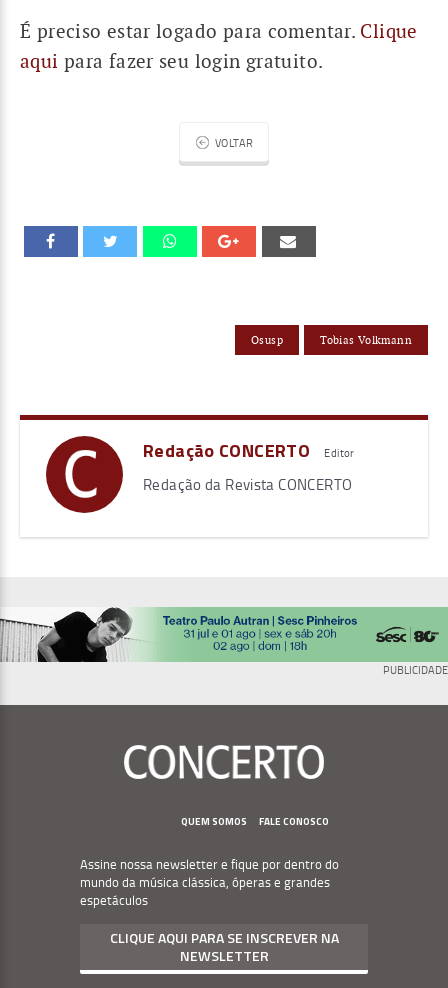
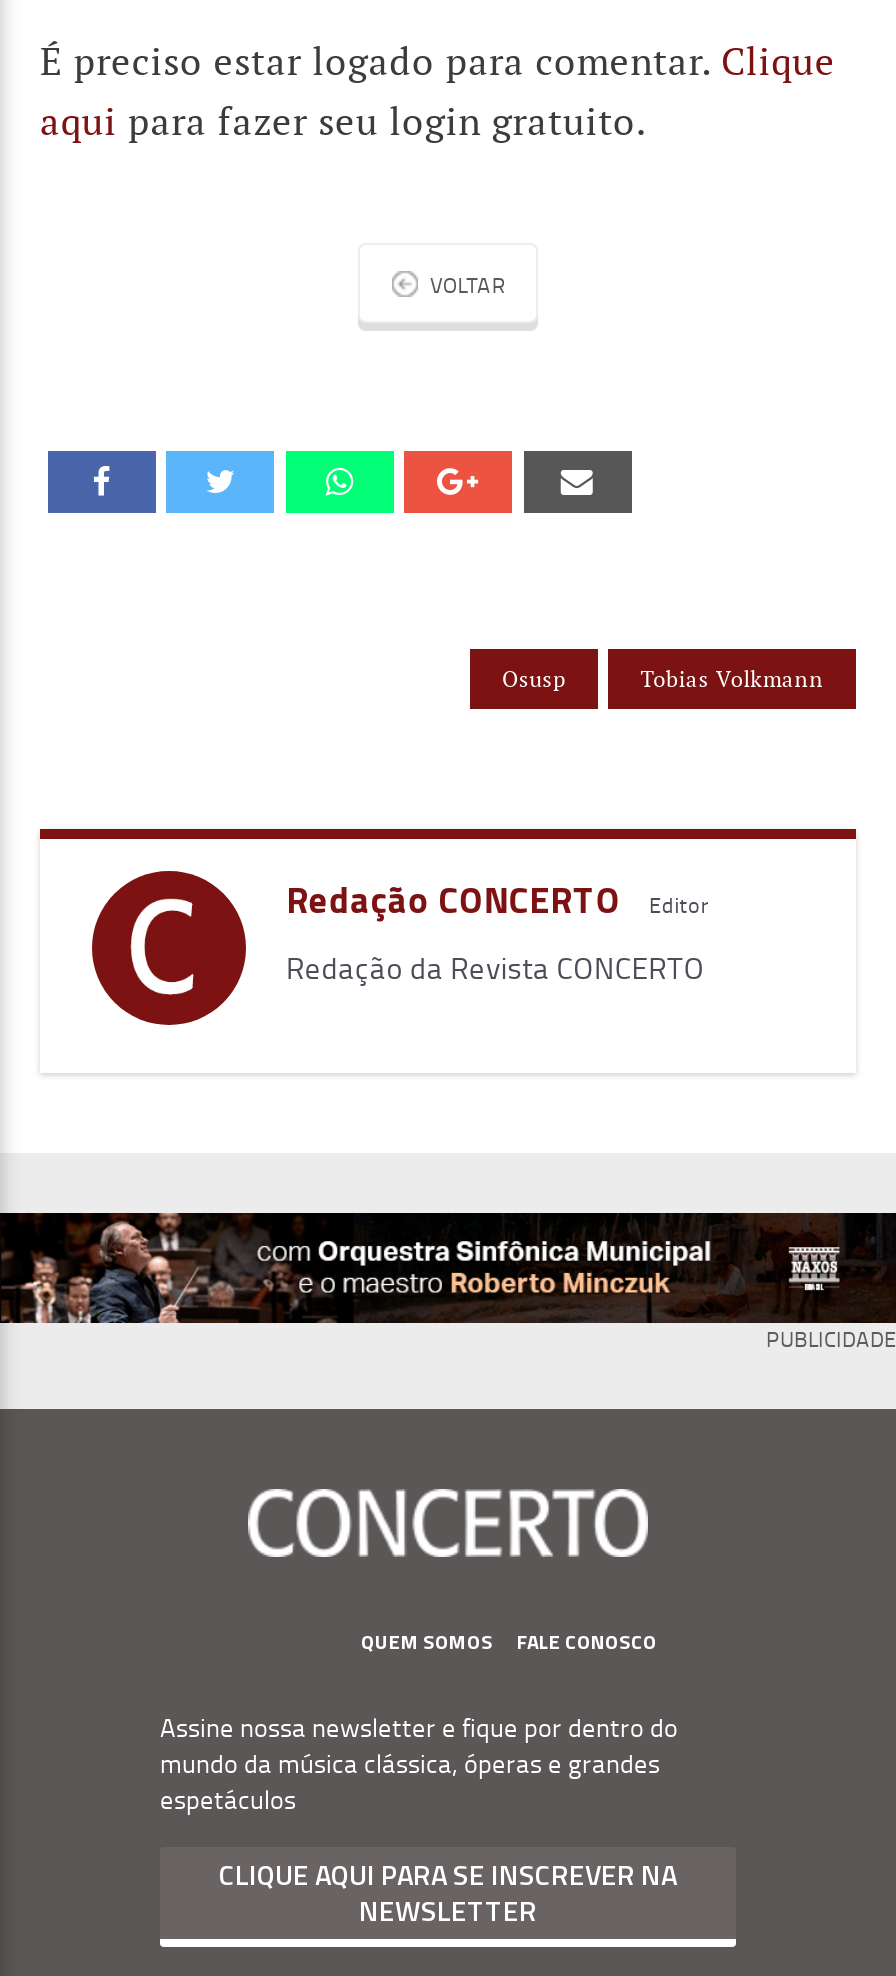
[3,607,445,663] [image] -> [6,1211,890,1325] [image]

